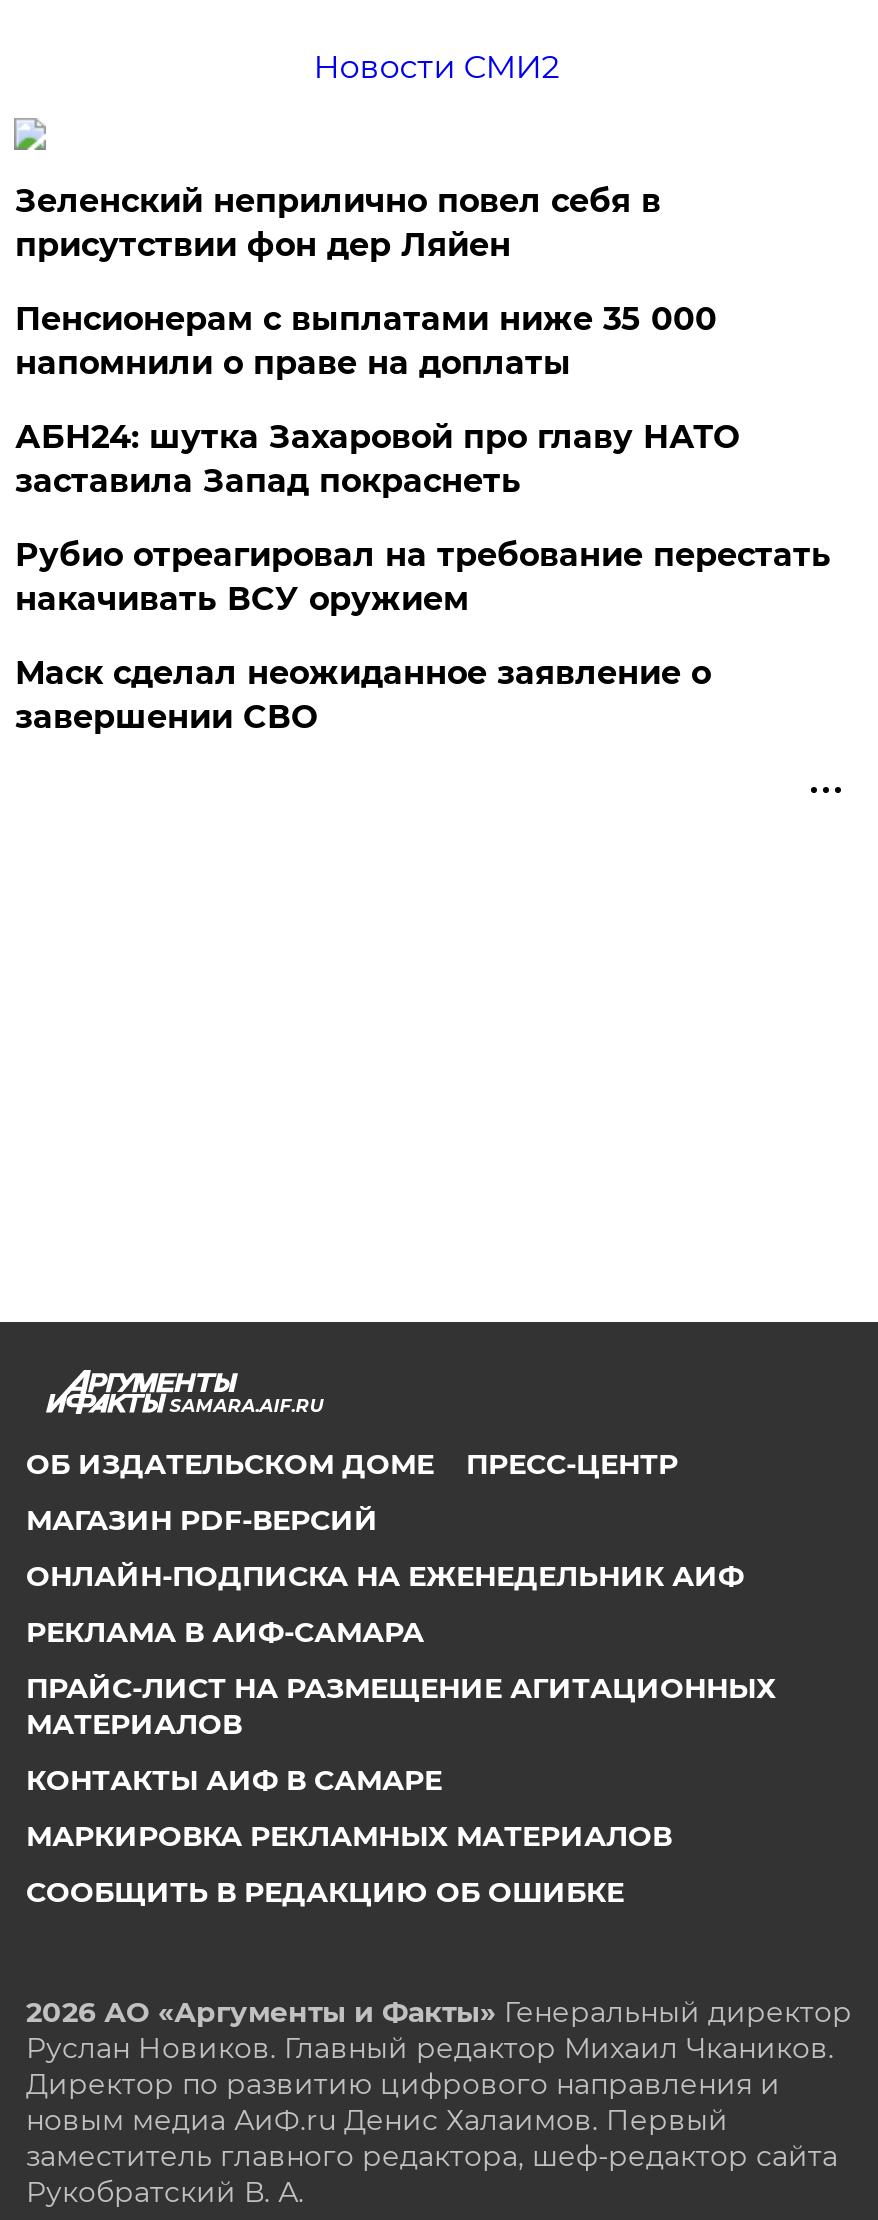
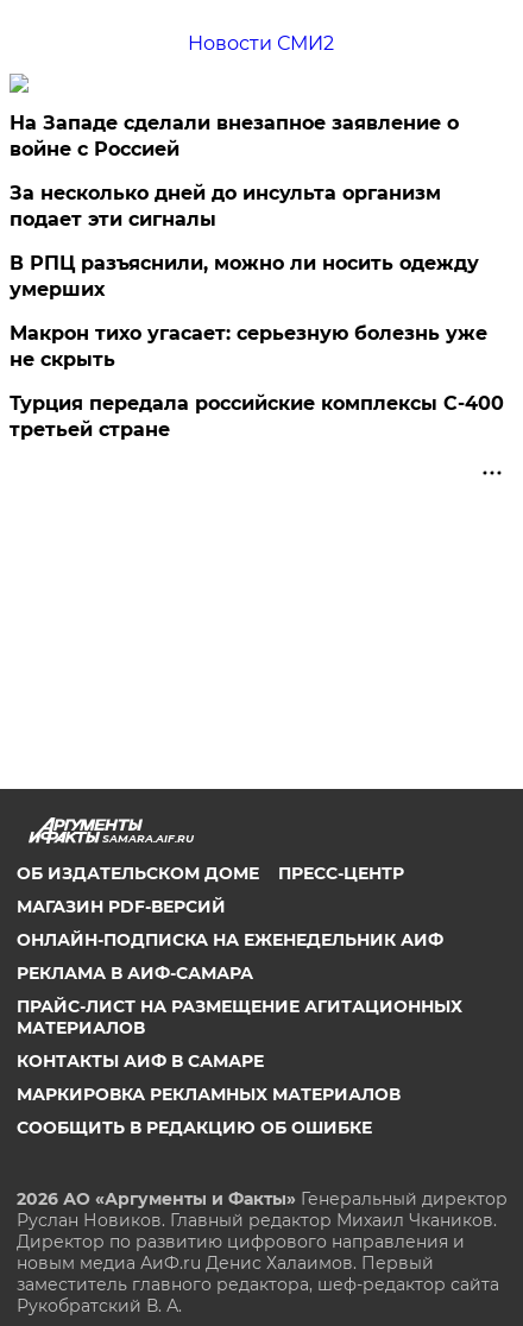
[15,182,661,264] Зеленский неприлично повел cебя в | присутствии фон дер Ляйен -> [10,112,459,160] На Западе сделали внезапное заявление о | войне с Россией
[15,300,717,382] Пенсионерам с выплатами ниже 35 000 | напомнили о праве на доплаты -> [10,182,441,231] За несколько дней до инсульта организм | подает эти сигналы
[15,418,739,500] АБН24: шутка Захаровой про главу НАТО | заставила Запад покраснеть -> [10,252,479,301] В РПЦ разъяснили, можно ли носить одежду | умерших
[15,536,831,618] Рубио отреагировал на требование перестать | накачивать ВСУ оружием -> [10,322,488,371] Макрон тихо угасает: серьезную болезнь уже | не скрыть
[15,654,711,736] Маск сделал неожиданное заявление о | завершении СВО -> [10,392,504,441] Турция передала российские комплексы С-400 | третьей стране

